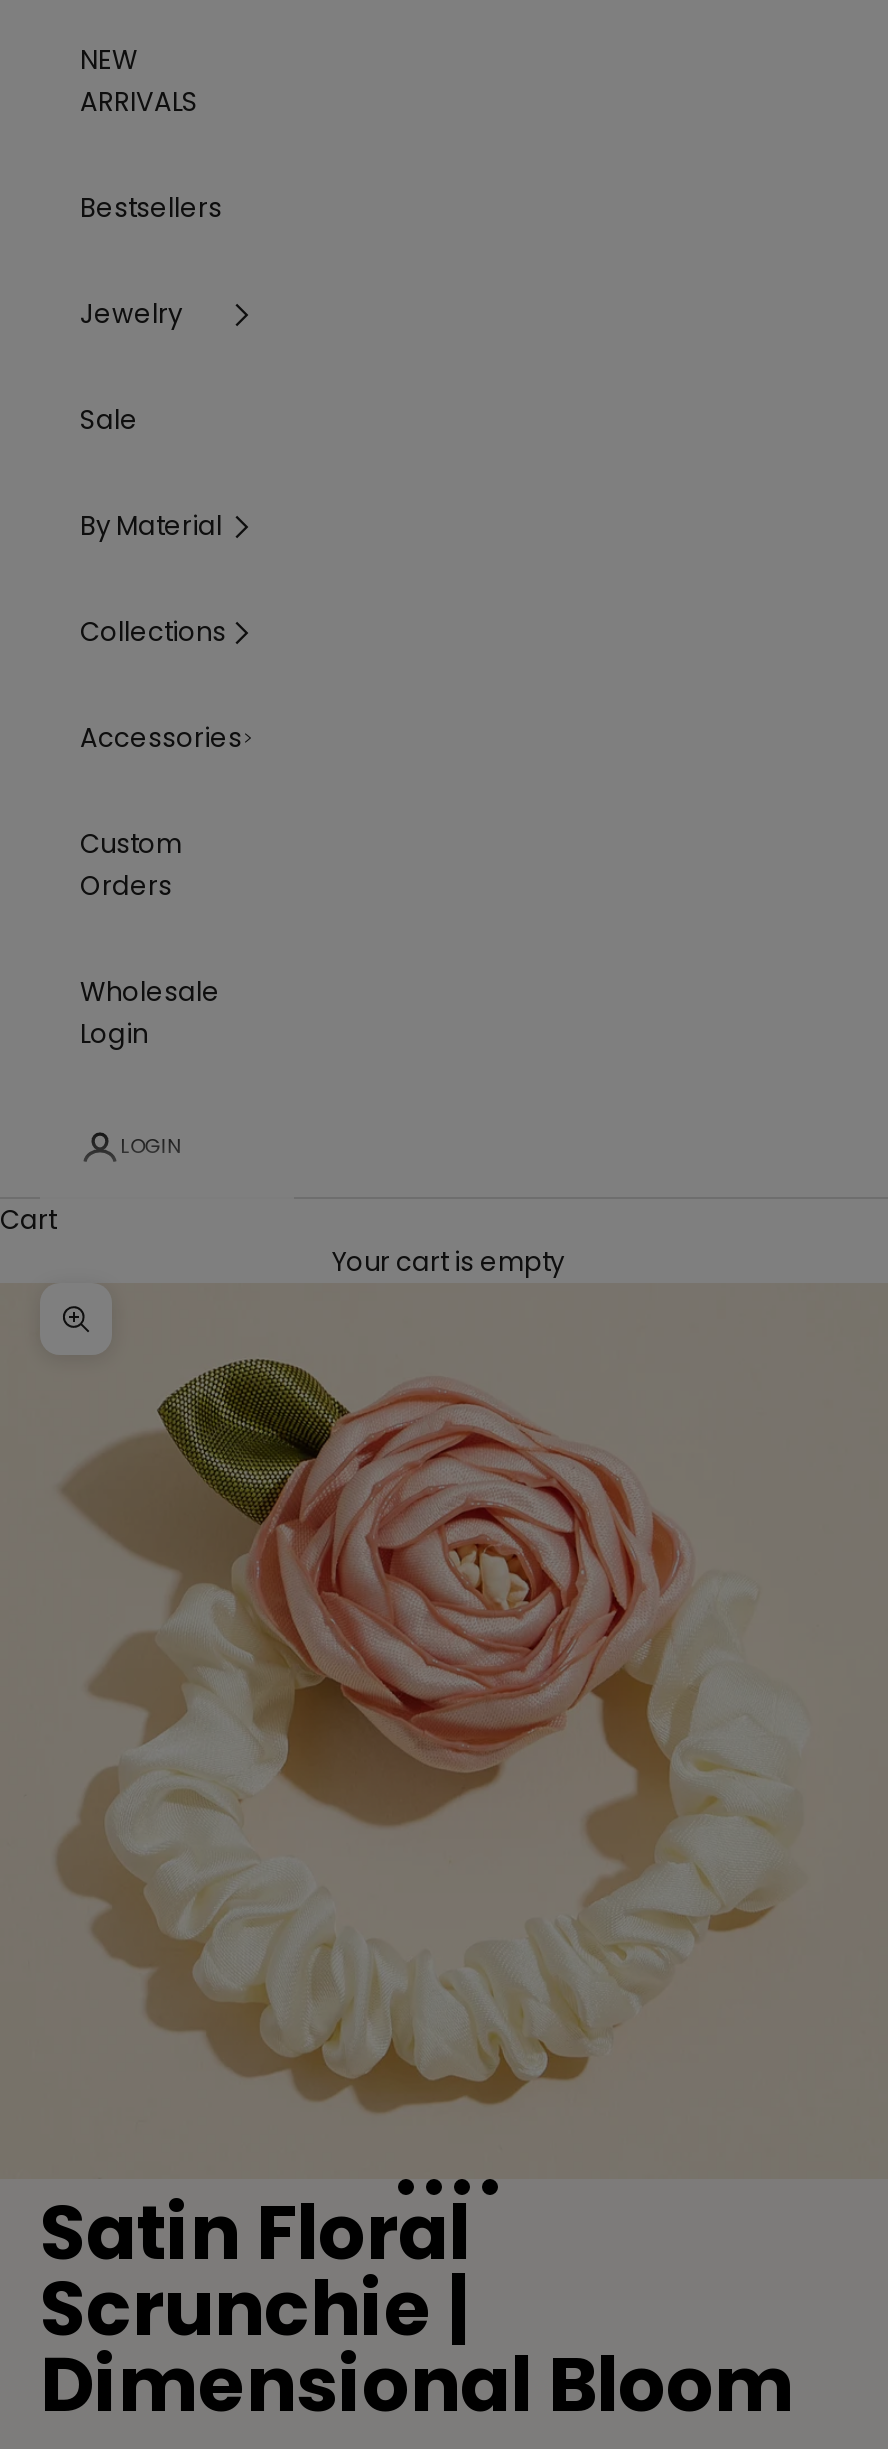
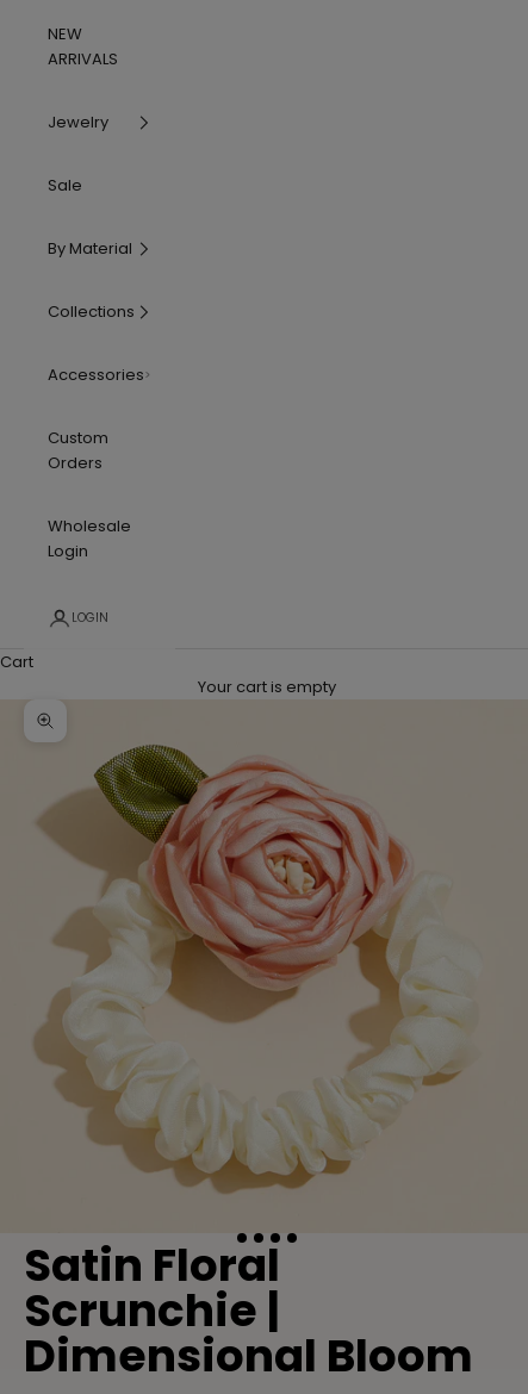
[80,189,222,227] Bestsellers -> none

